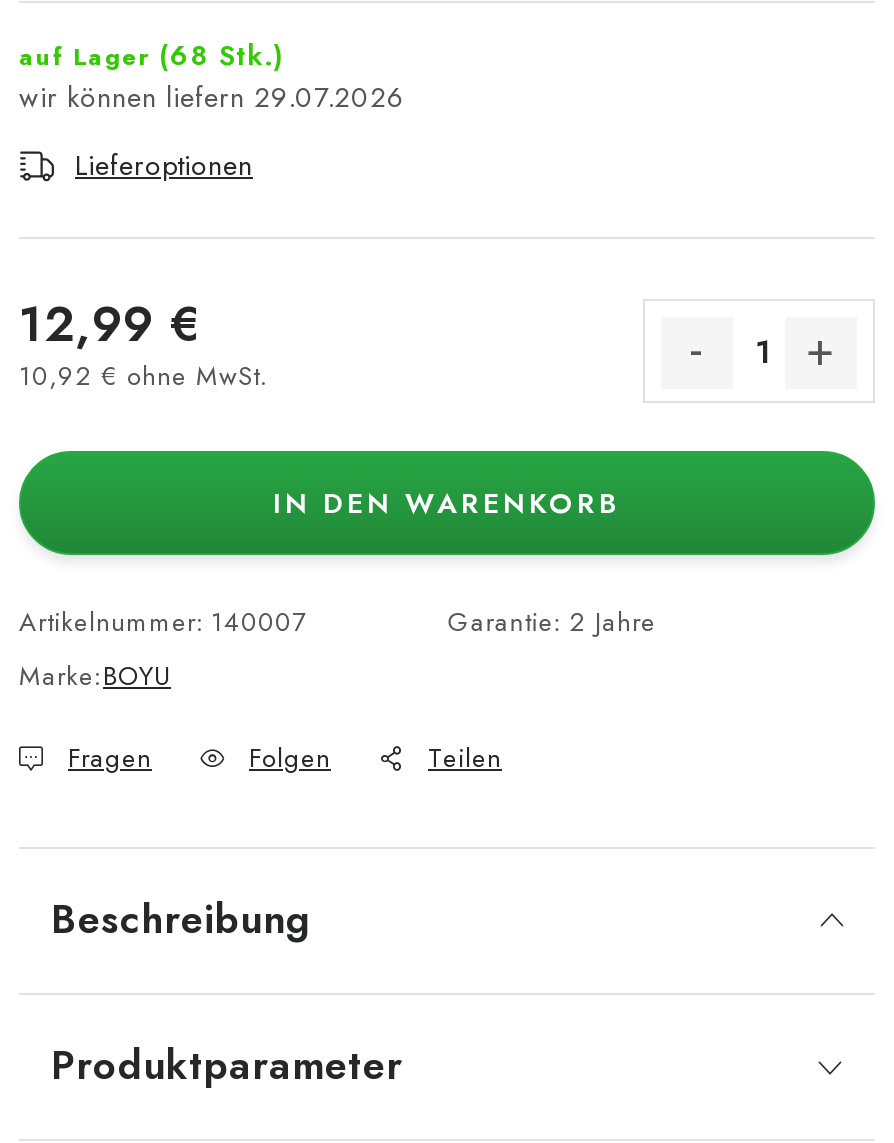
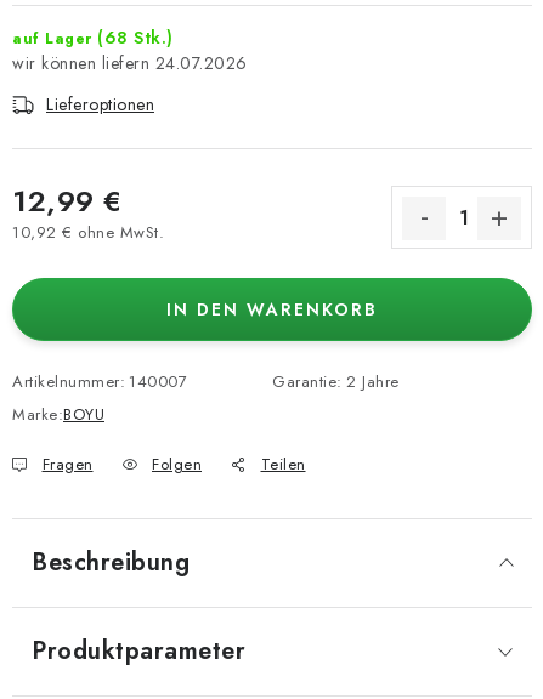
[254,77,406,117] 29.07.2026 -> [155,51,247,75] 24.07.2026

